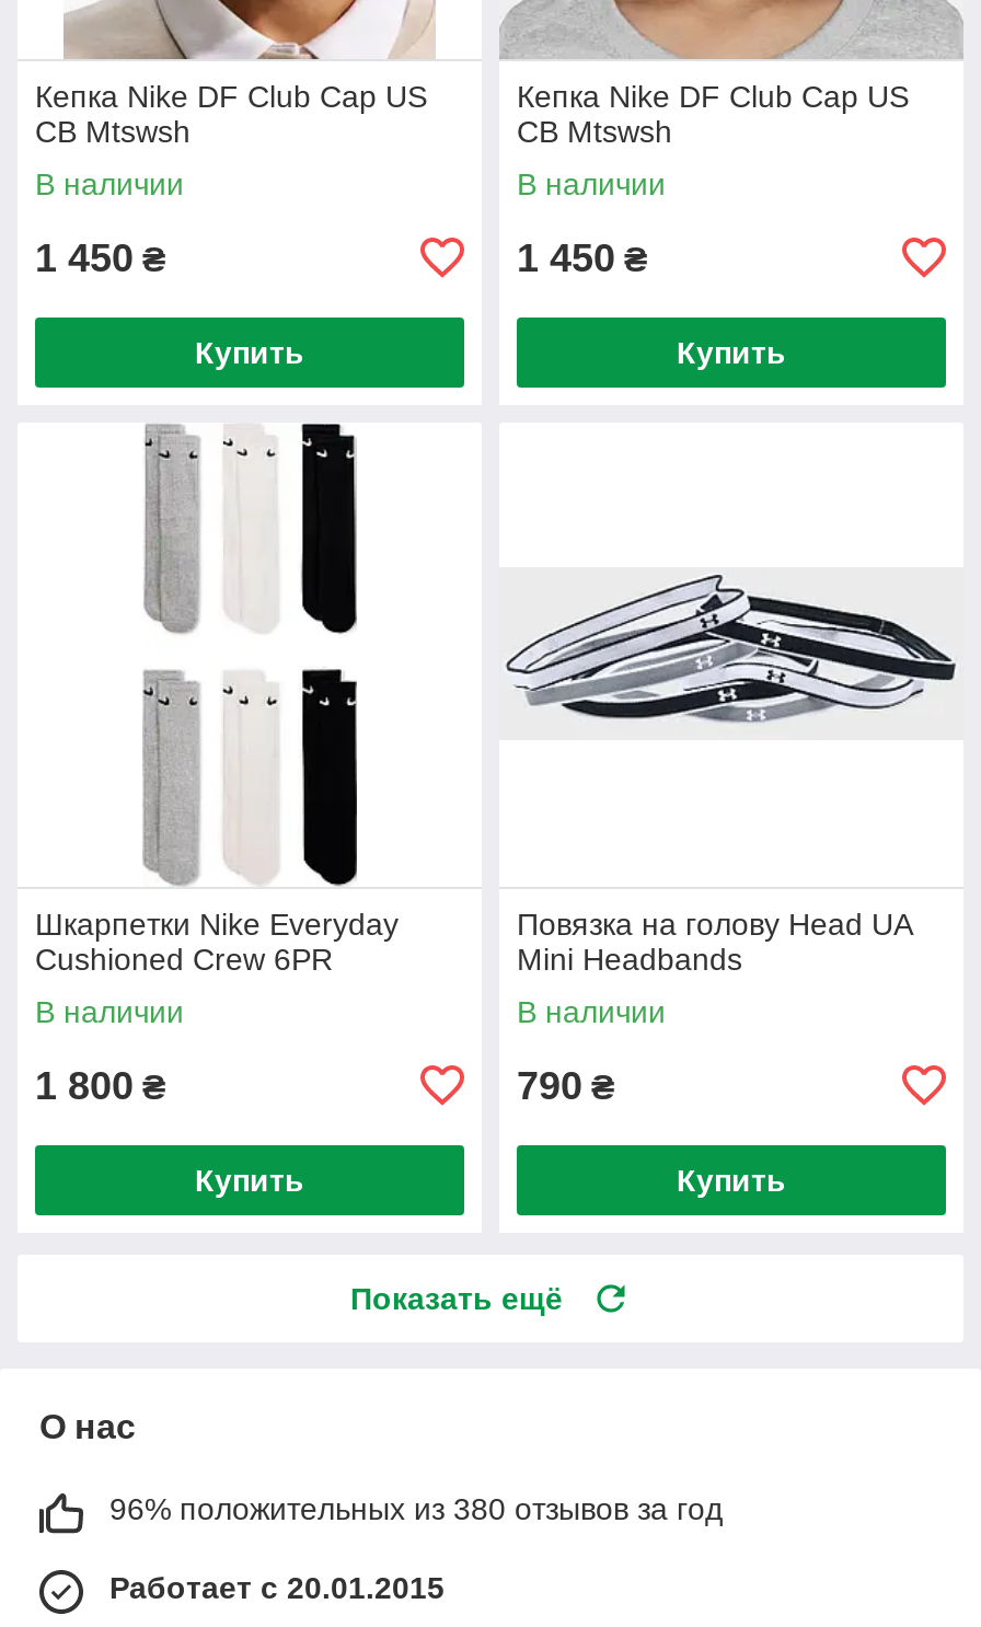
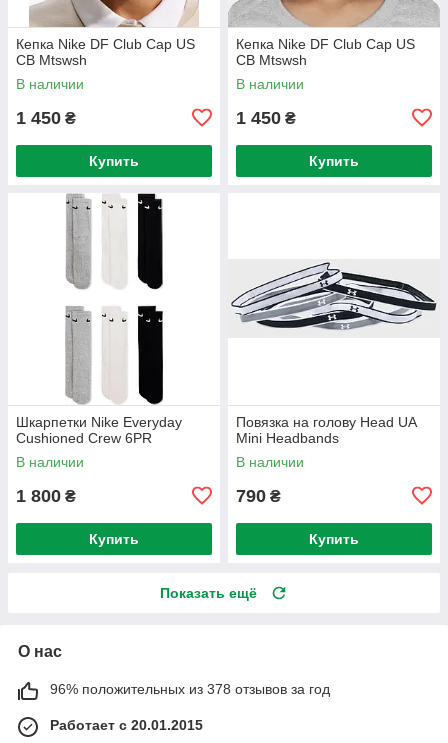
[109,1491,723,1526] 96% положительных из 380 отзывов за год -> [50,681,330,697] 96% положительных из 378 отзывов за год

